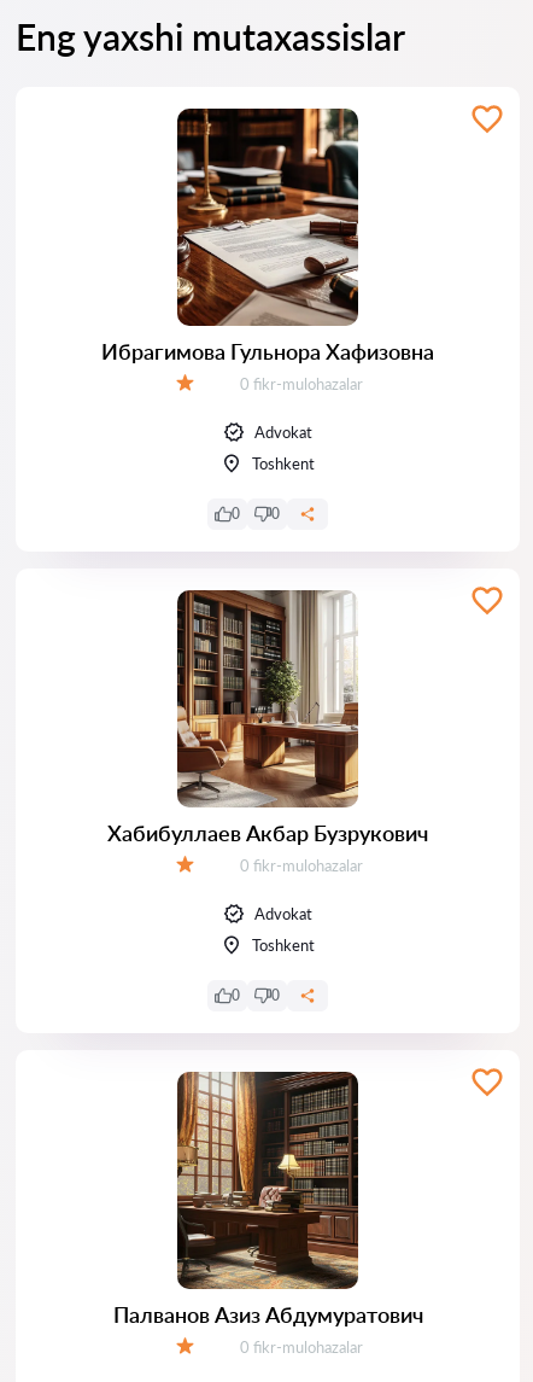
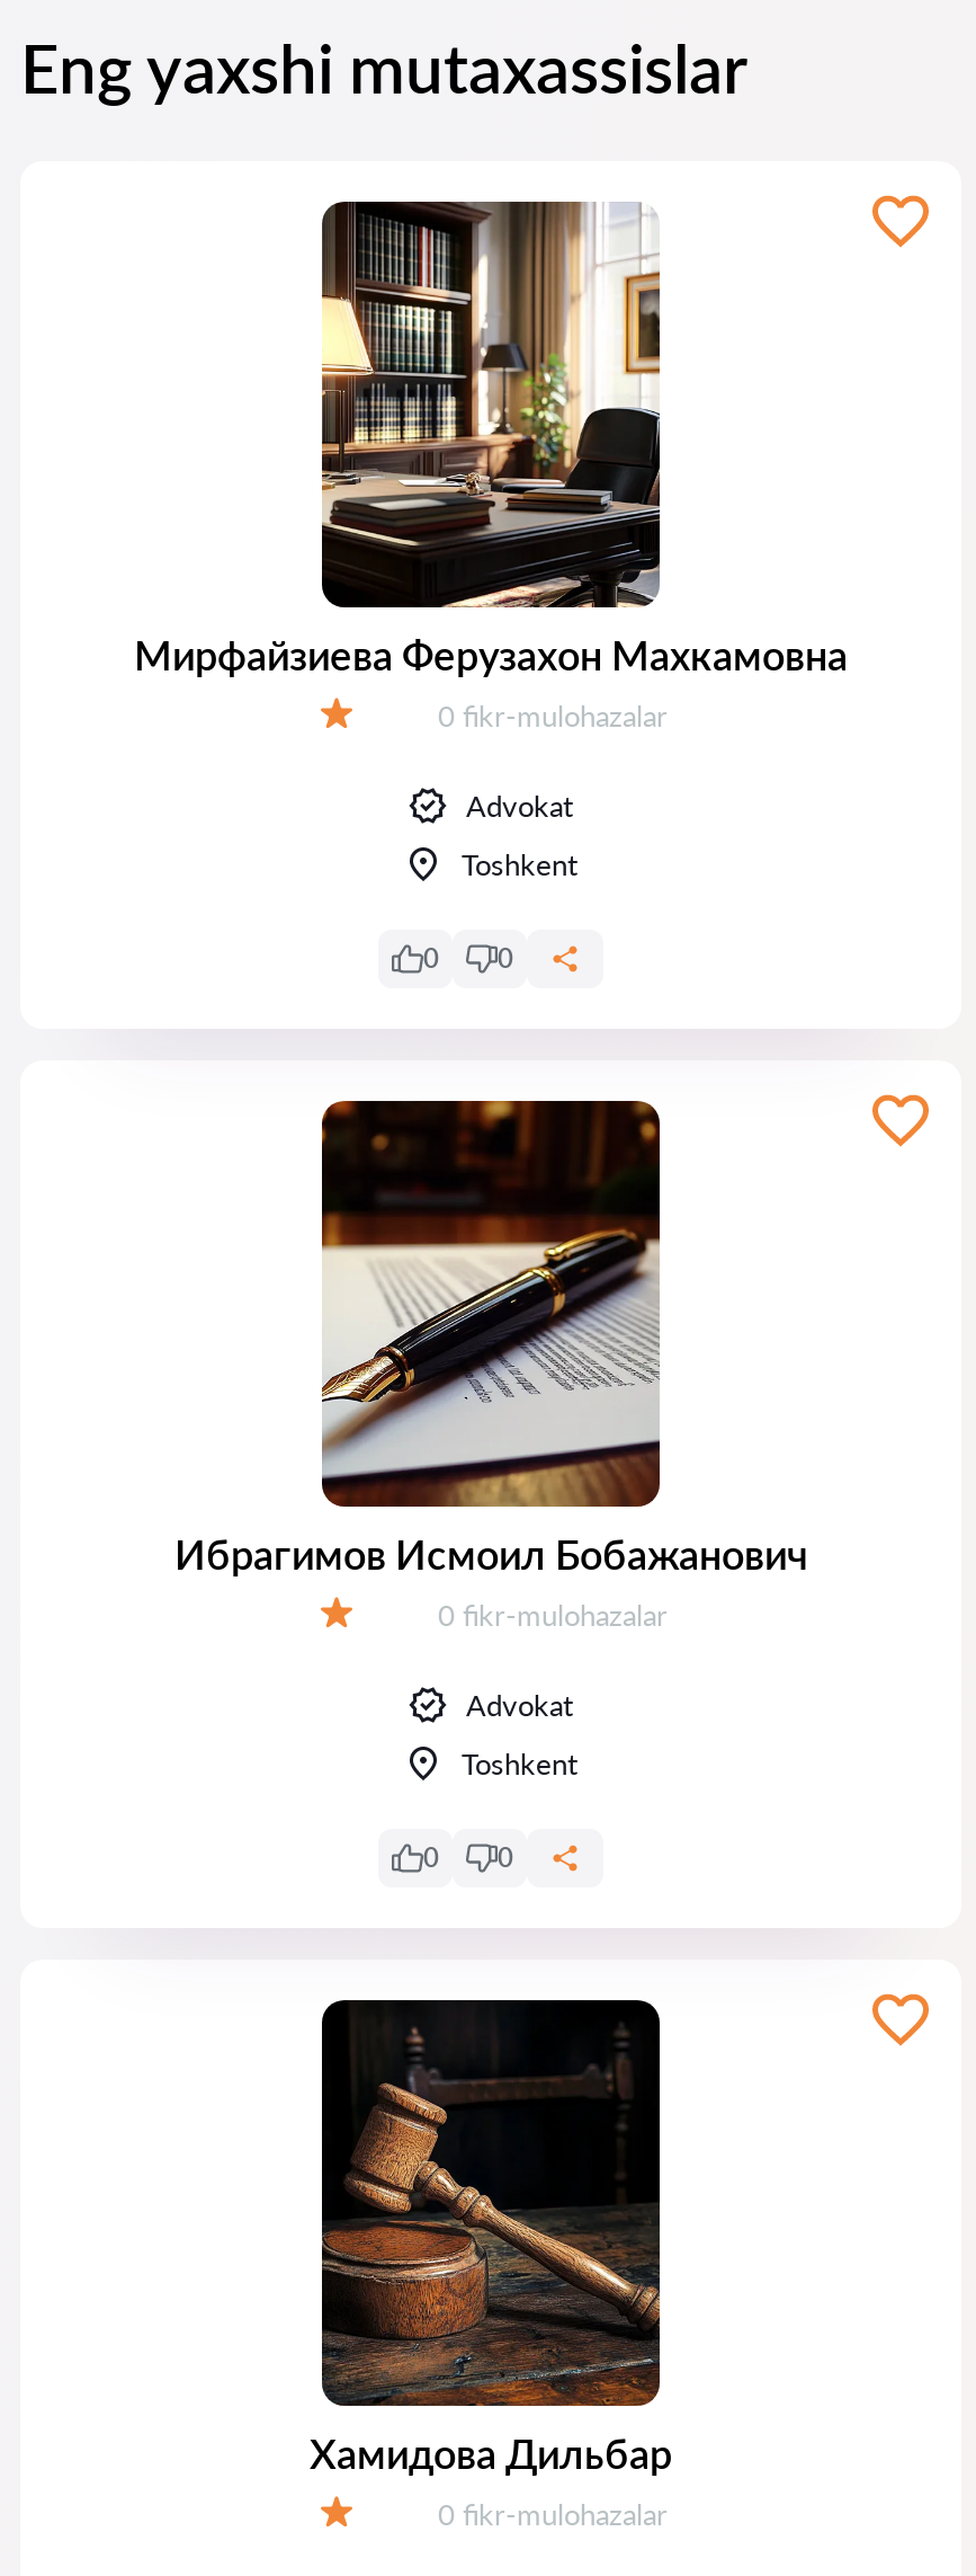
[101,107,434,365] [image] | Ибрагимова Гульнора Хафизовна -> [134,199,848,679] [image] | Мирфайзиева Ферузахон Махкамовна
[107,589,428,846] [image] | Хабибуллаев Акбар Бузрукович -> [174,1099,807,1579] [image] | Ибрагимов Исмоил Бобажанович
[113,1071,423,1328] [image] | Палванов Азиз Абдумуратович -> [310,1998,672,2478] [image] | Хамидова Дильбар

